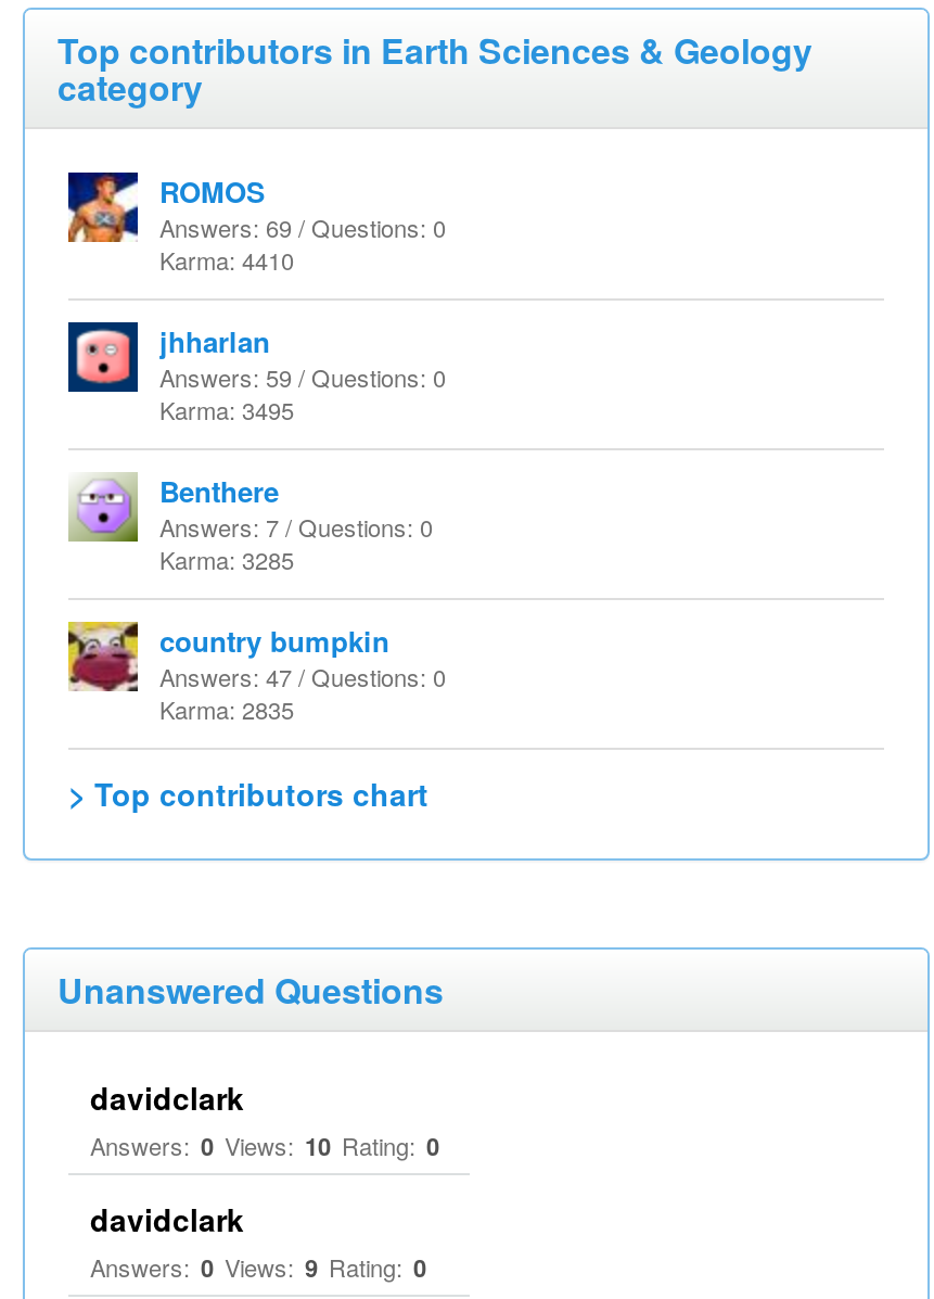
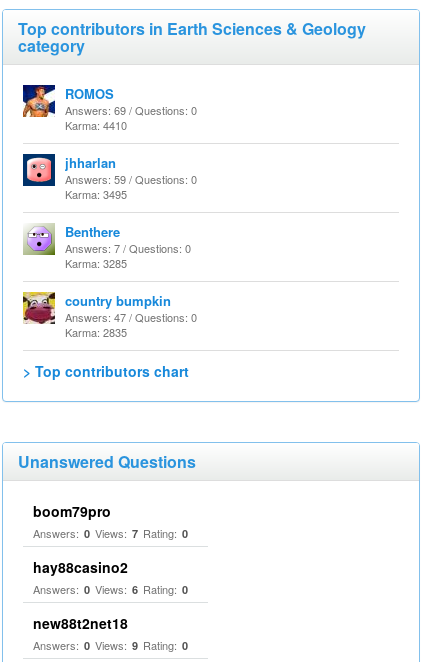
[90,1076,439,1241] davidclark | Answers: 0 Views: 10 Rating: 0 | davidclark -> [33,501,188,633] boom79pro | Answers: 0 Views: 7 Rating: 0 | hay88casino2 | Answers: 0 Views: 6 Rating: 0 | new88t2net18

